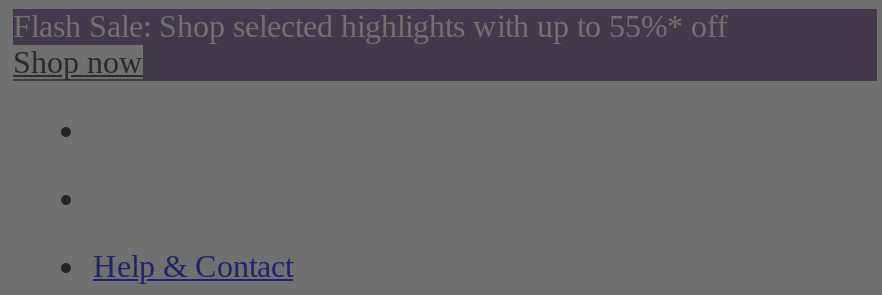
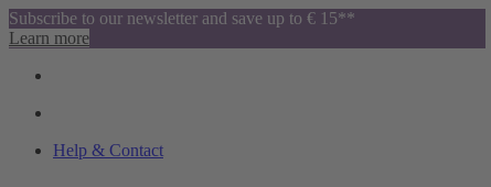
[13,9,727,79] Flash Sale: Shop selected highlights with up to 55%* off | Shop now -> [9,9,355,47] Subscribe to our newsletter and save up to € 15** | Learn more

